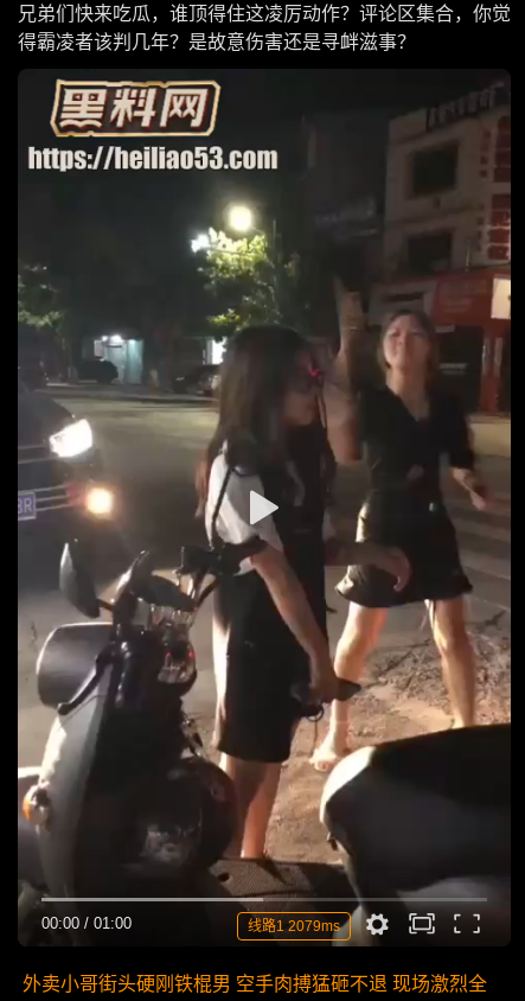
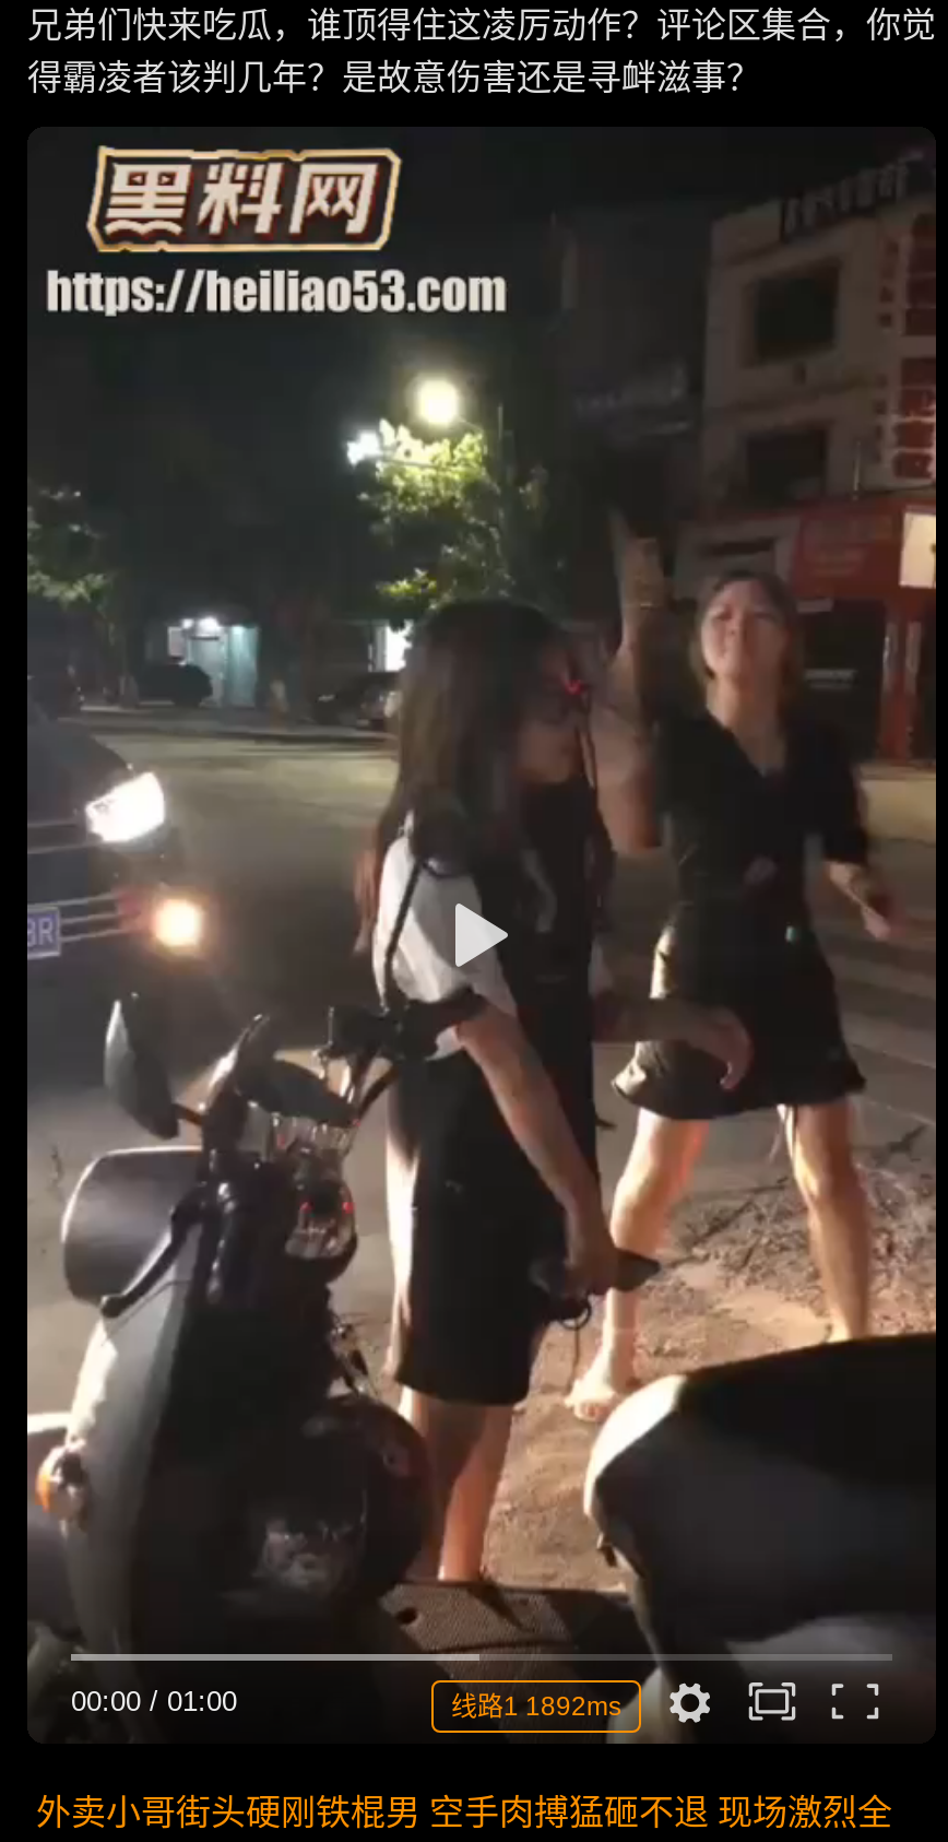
[248,918,340,935] 线路1 2079ms -> [451,1691,621,1722] 线路1 1892ms

